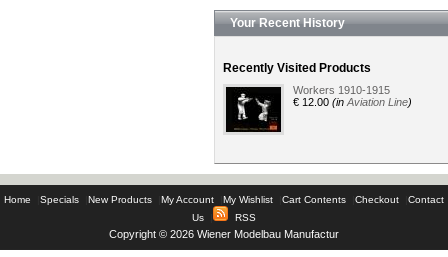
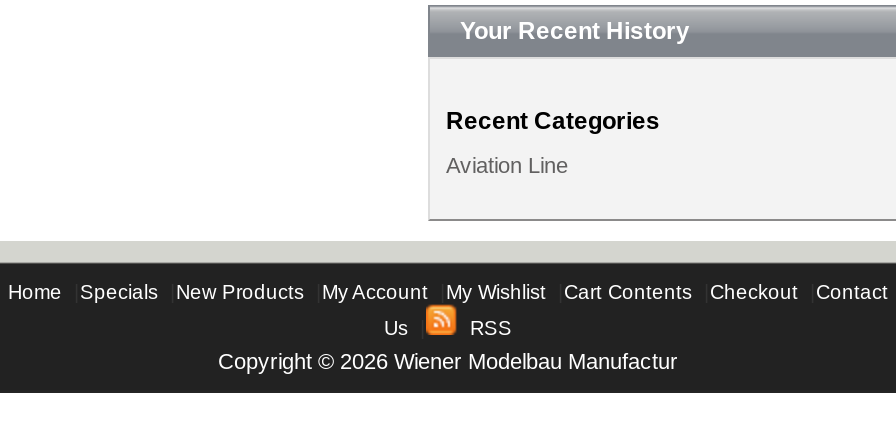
[223,61,371,75] Recently Visited Products -> [446,107,660,135] Recent Categories
[293,84,412,108] Workers 1910-1915 | € 12.00 (in Aviation Line) -> [446,153,568,177] Aviation Line

